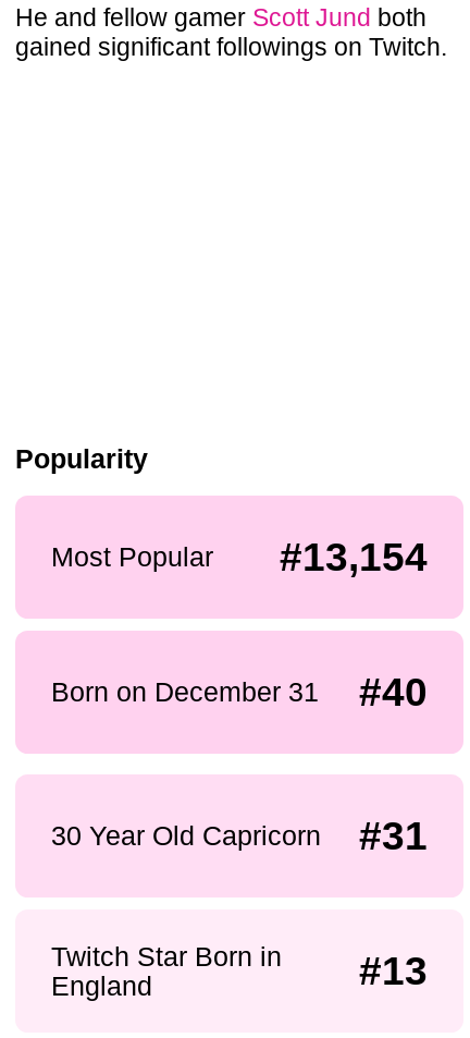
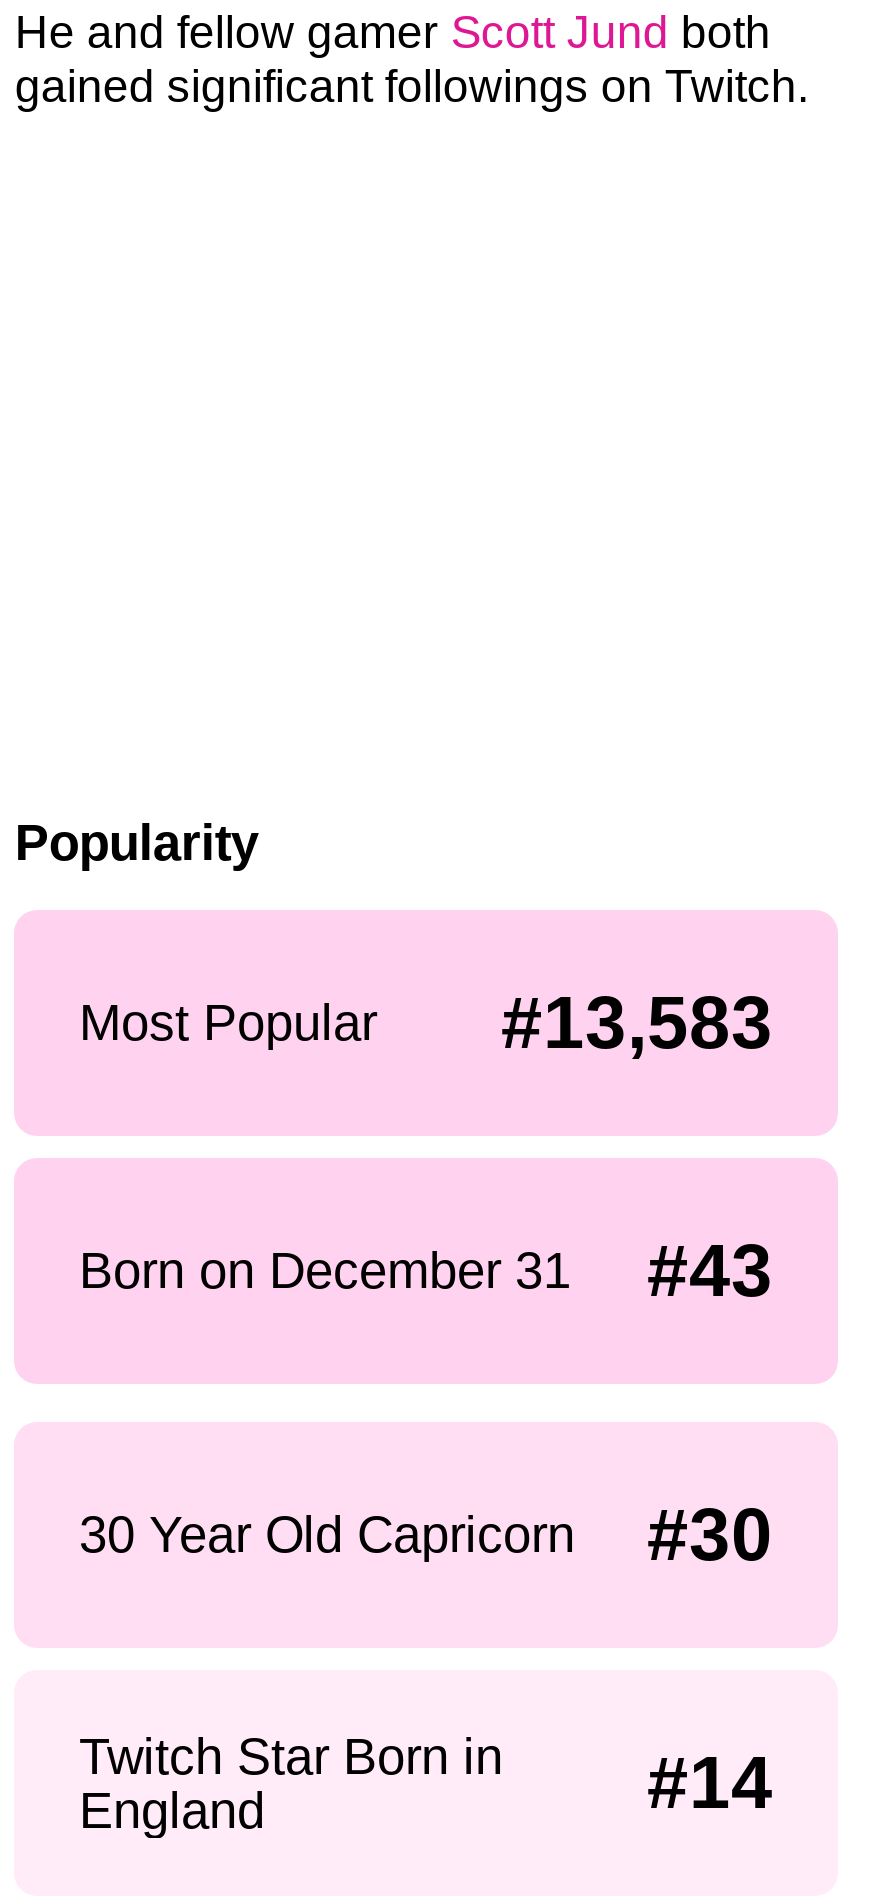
[280,535,428,579] #13,154 -> [501,982,773,1064] #13,583
[51,670,428,715] Born on December 31 #40 -> [79,1231,773,1313] Born on December 31 #43
[51,813,428,858] 30 Year Old Capricorn #31 -> [79,1494,773,1576] 30 Year Old Capricorn #30
[360,949,428,994] #13 -> [647,1743,773,1825] #14

